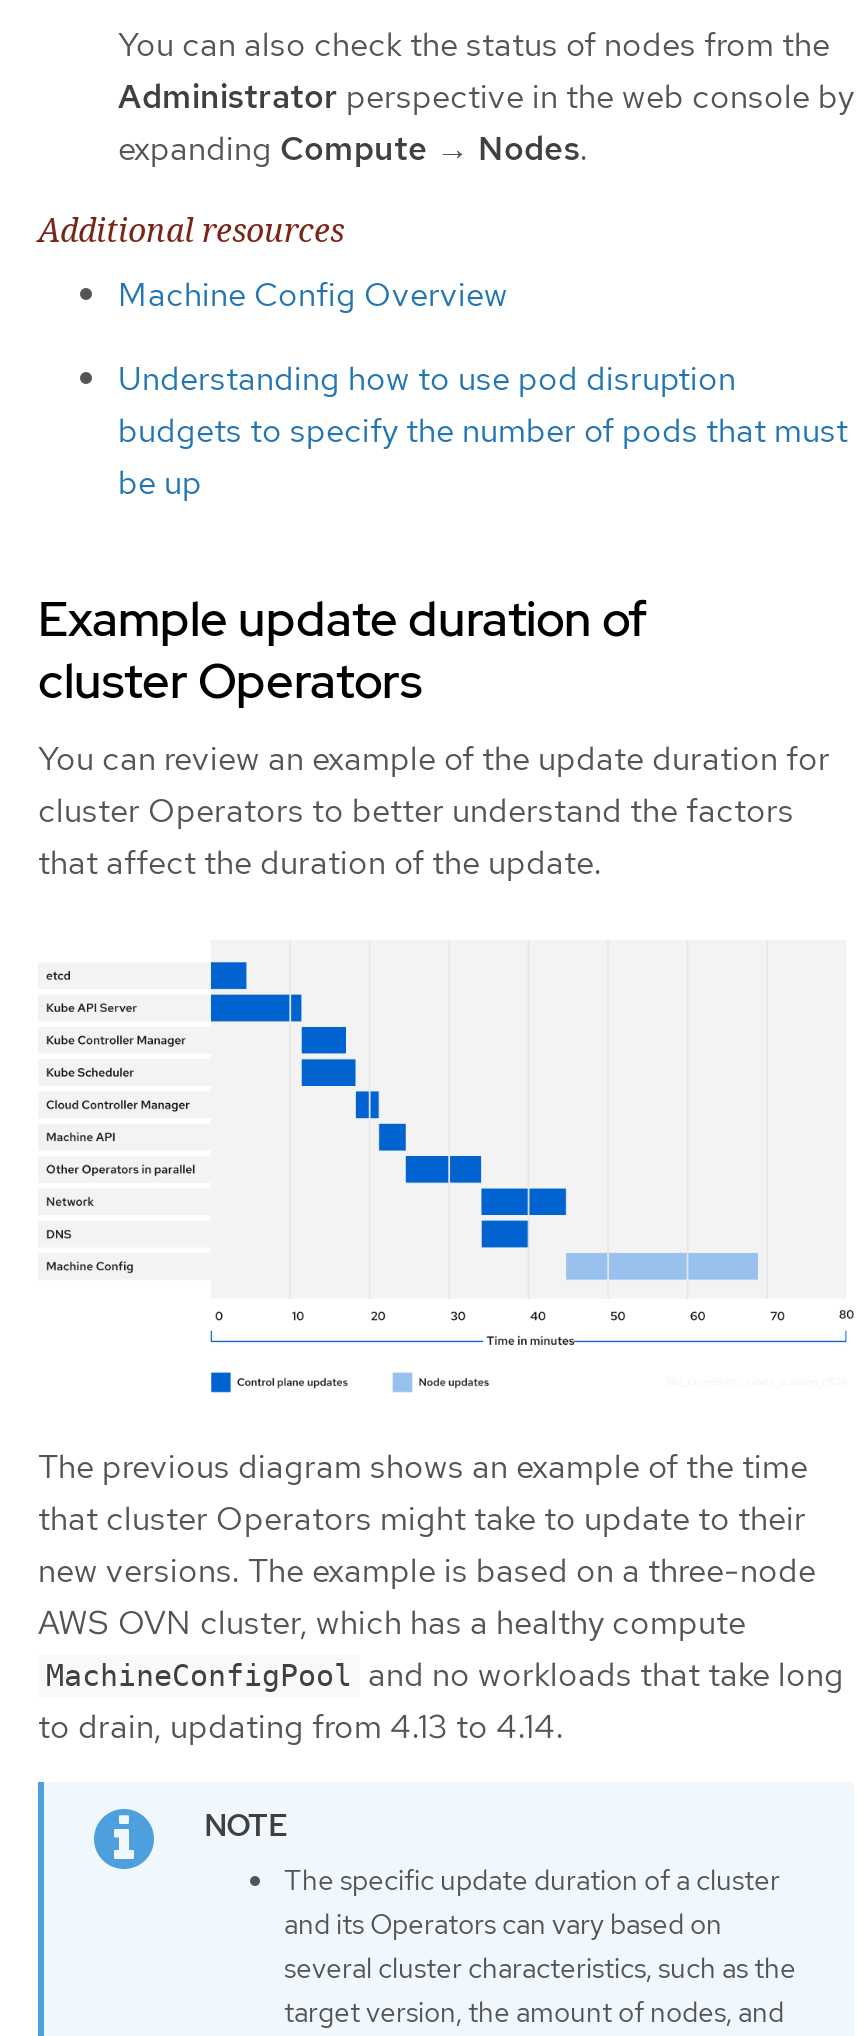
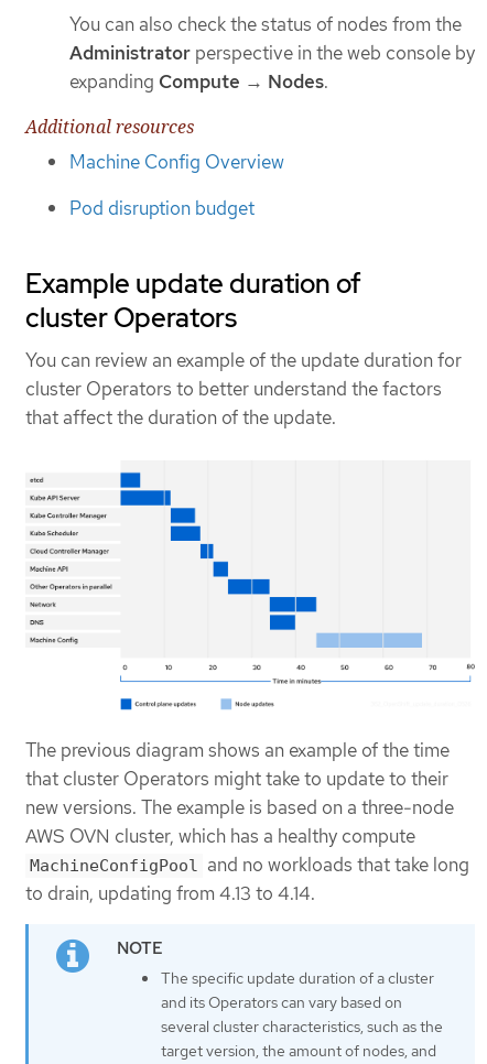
[118,356,848,504] Understanding how to use pod disruption | budgets to specify the number of pods that must | be up -> [69,196,255,221] Pod disruption budget

